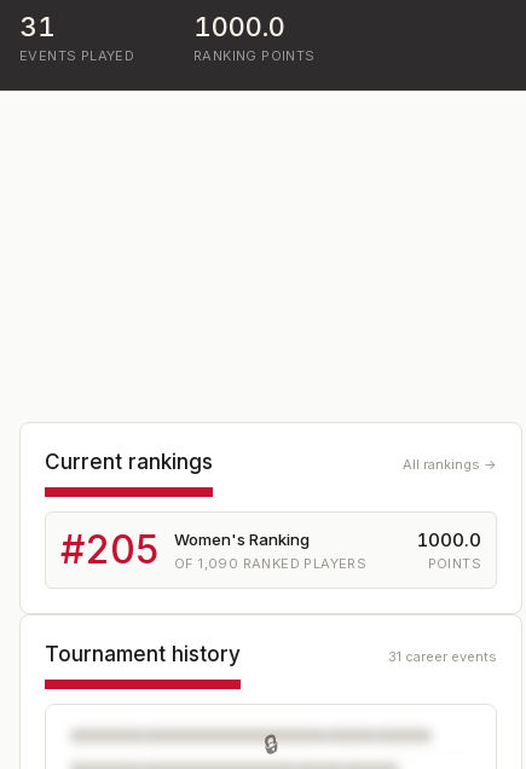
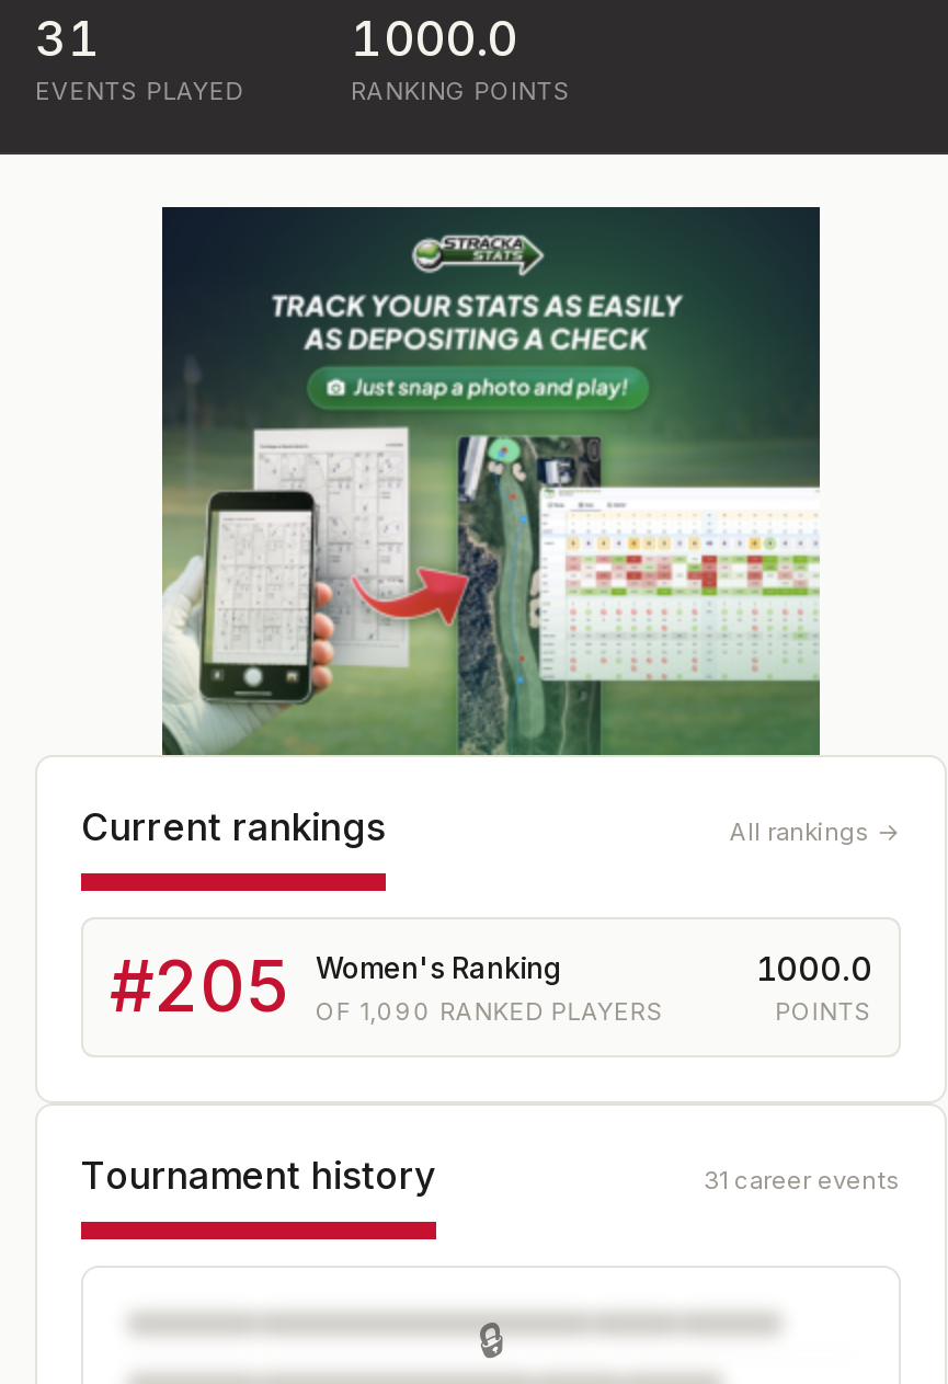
none -> [160,205,822,757] [image]

